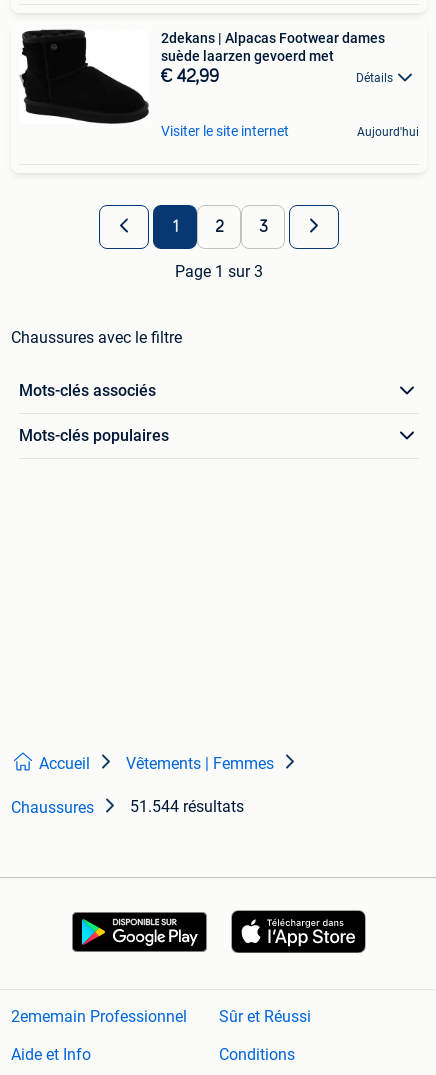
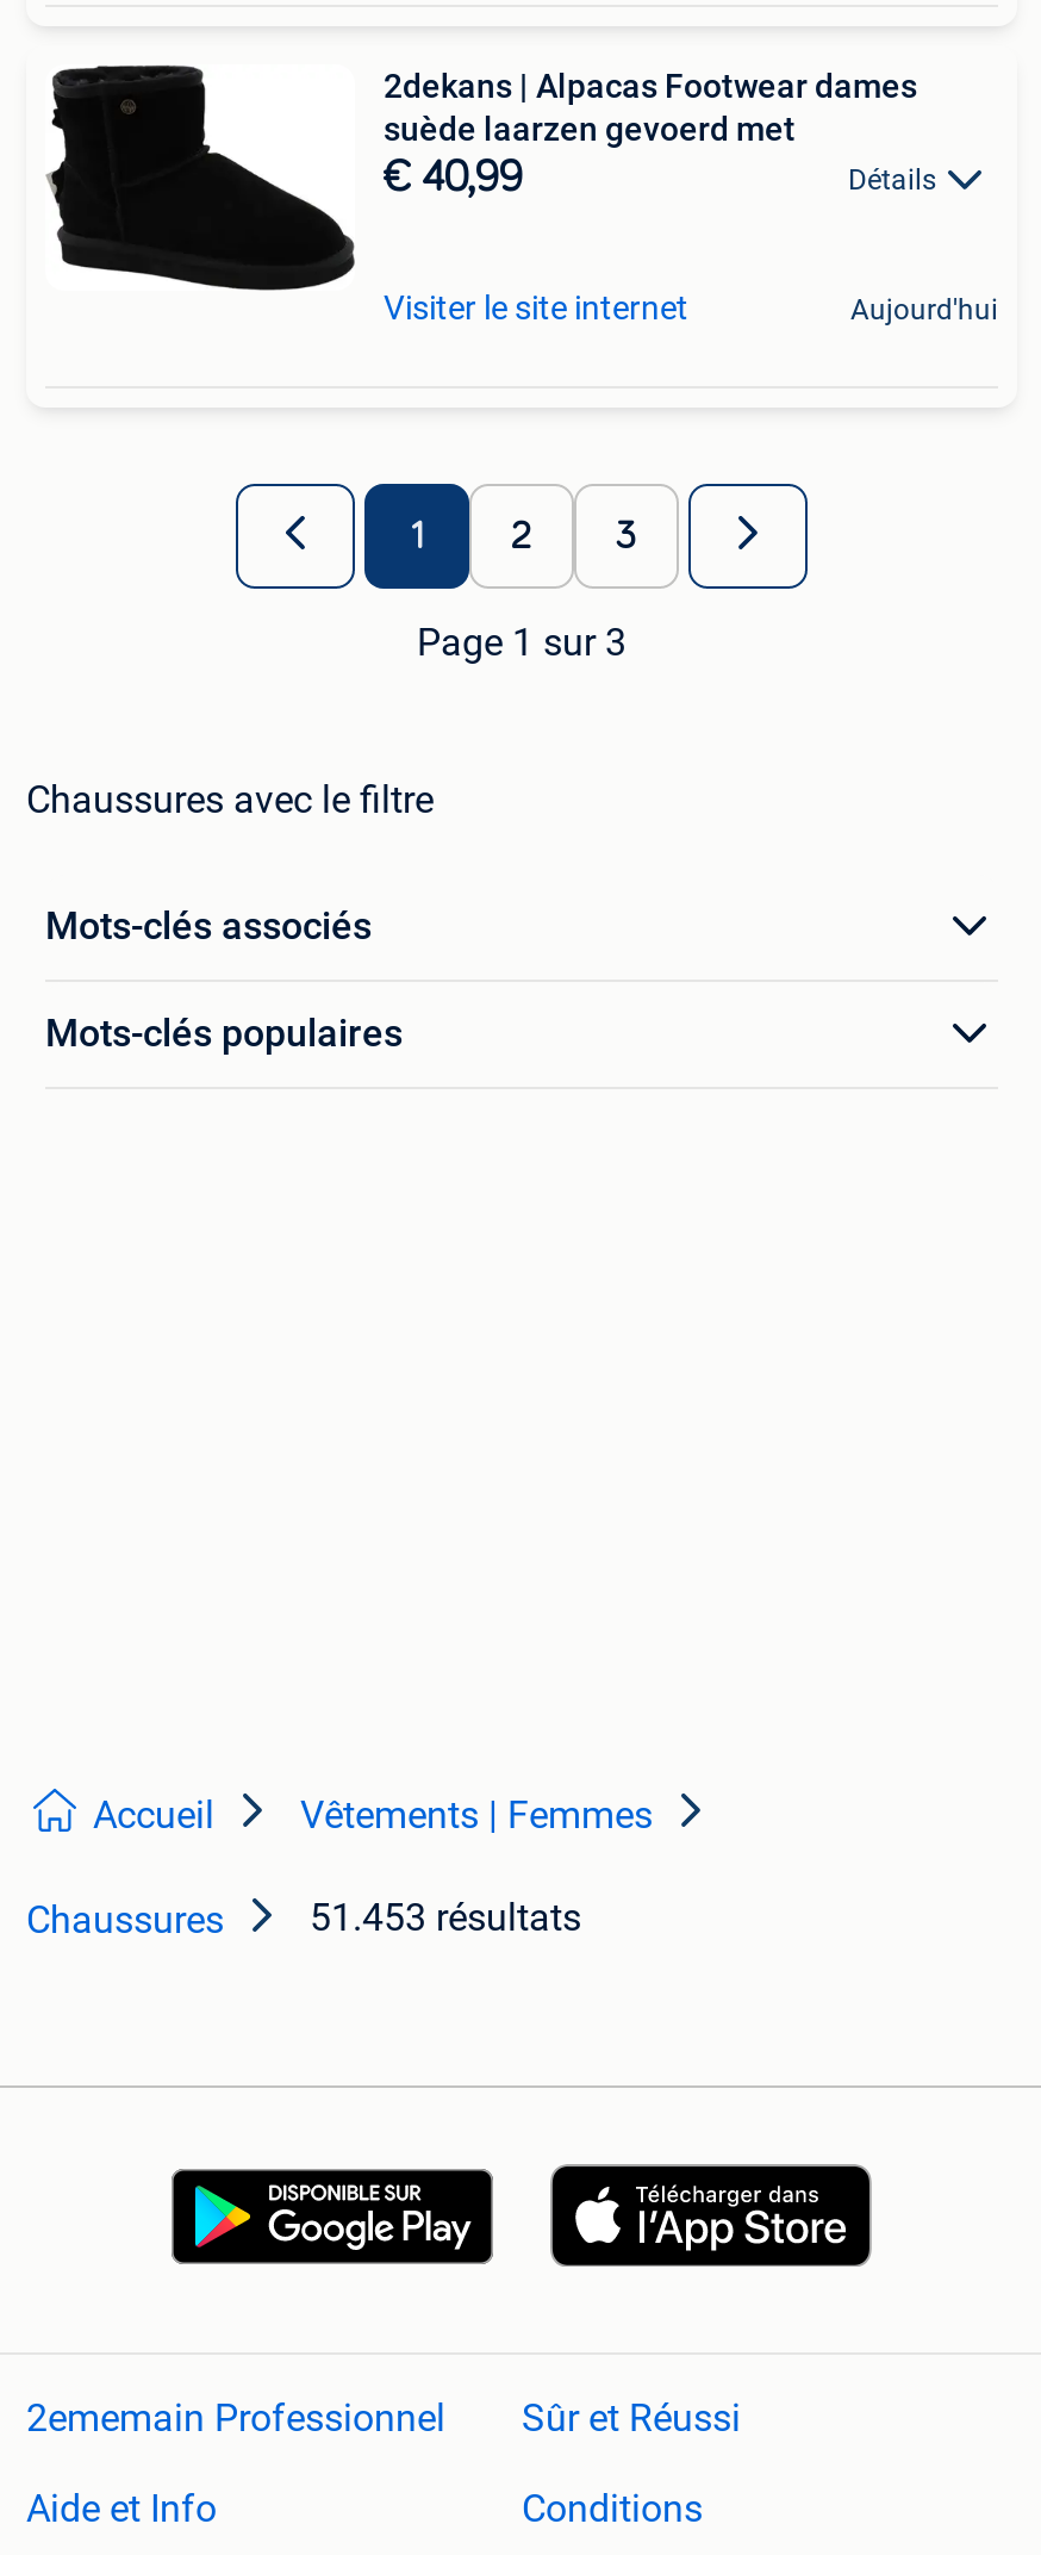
[161,68,219,86] € 42,99 -> [384,157,522,200] € 40,99
[11,797,244,817] Chaussures 51.544 résultats -> [26,1896,581,1943] Chaussures 51.453 résultats

